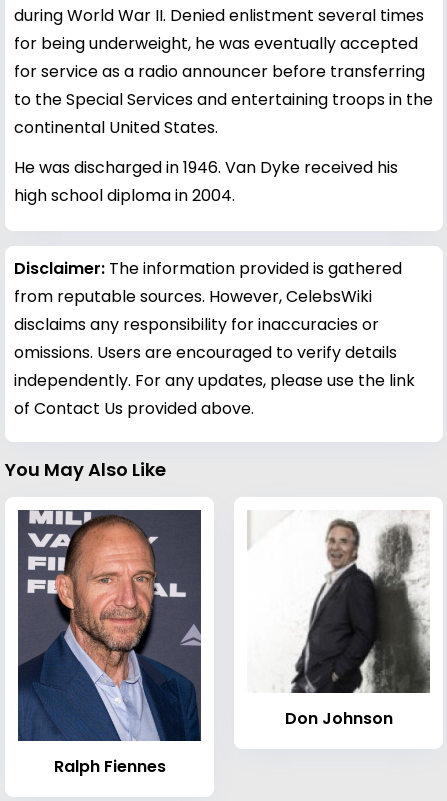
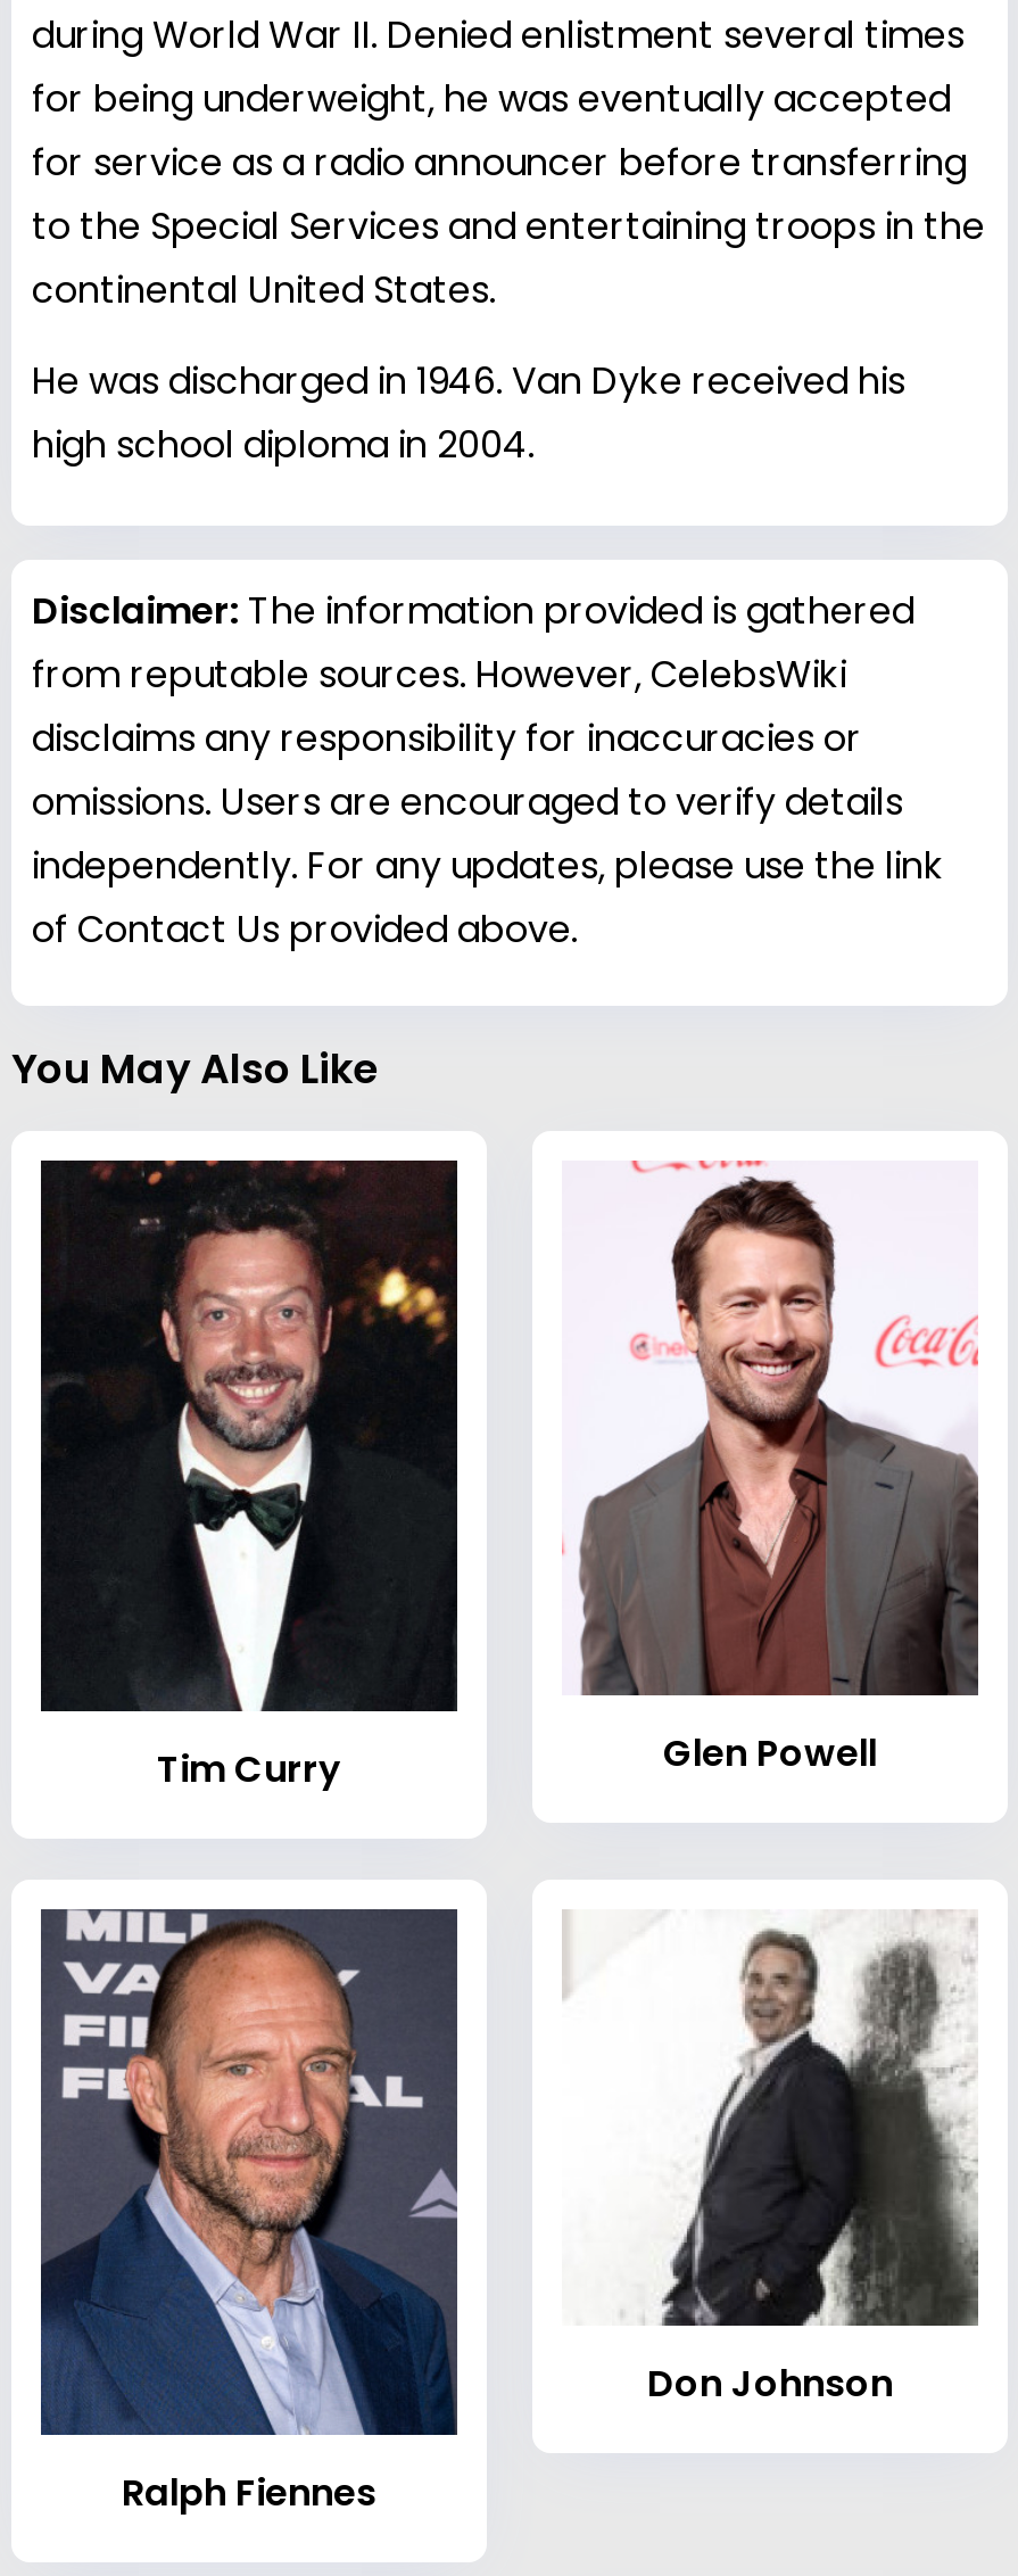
none -> [39,1158,877,1796] [image] | Tim Curry | Glen Powell
none -> [562,1158,980,1698] [image]

